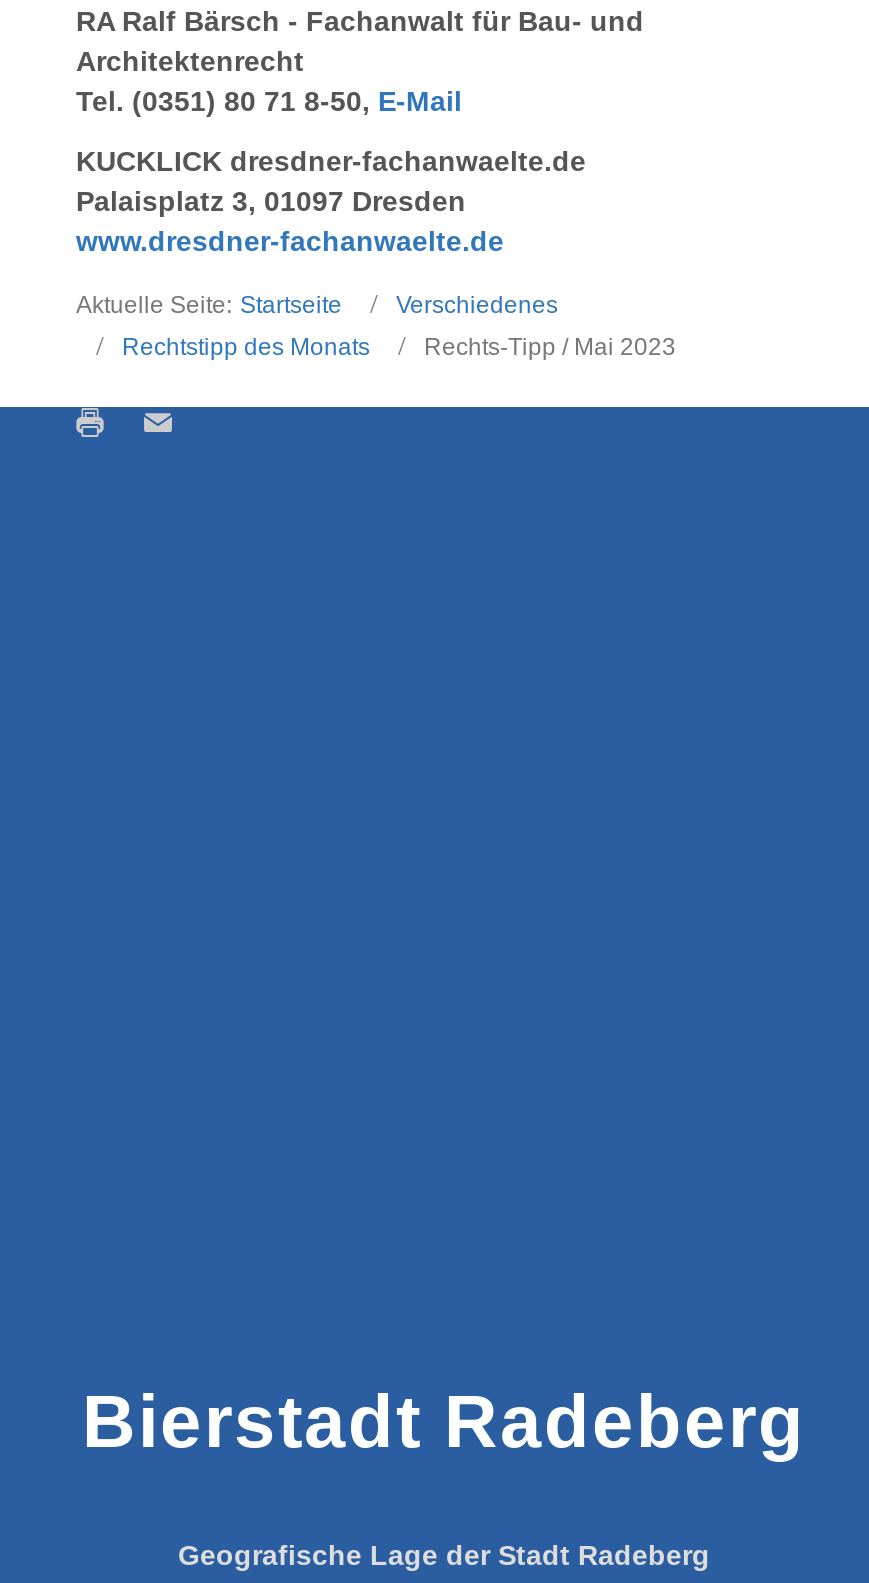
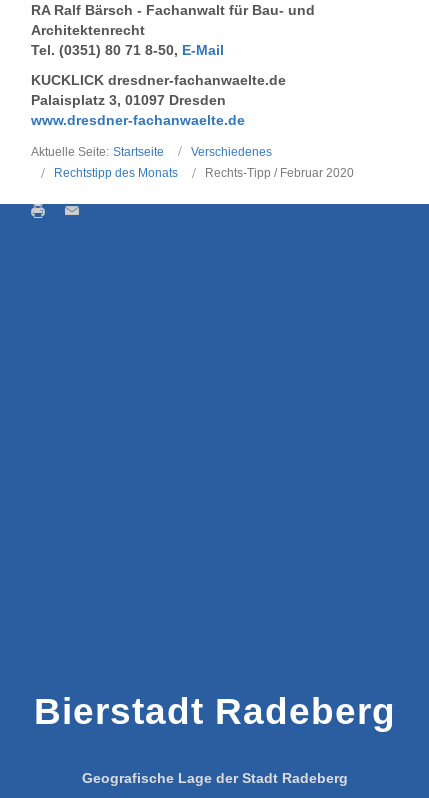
[424,333,676,361] Rechts-Tipp / Mai 2023 -> [205,166,354,180] Rechts-Tipp / Februar 2020

